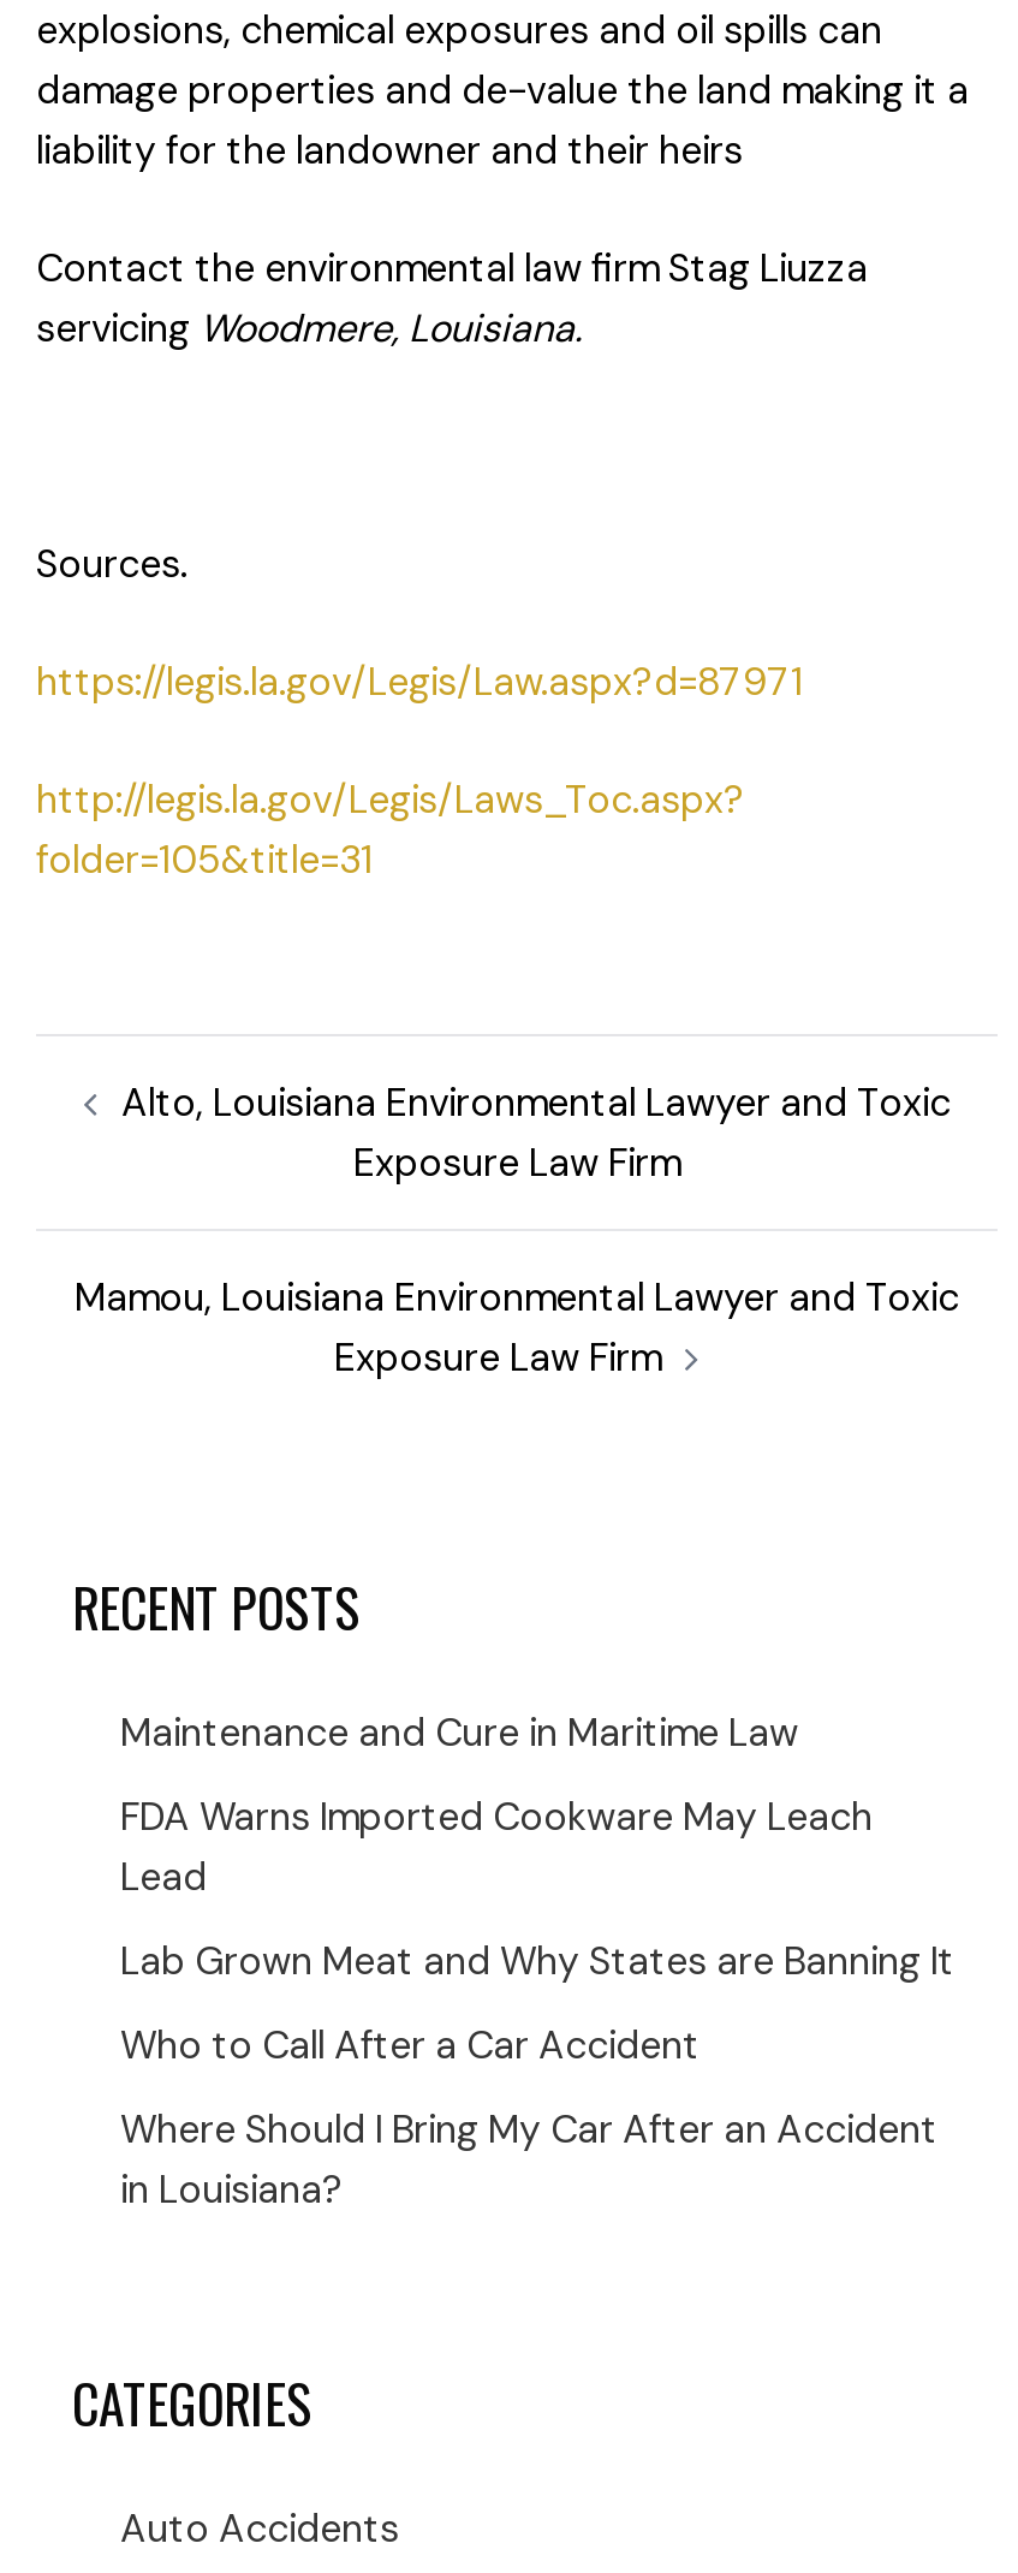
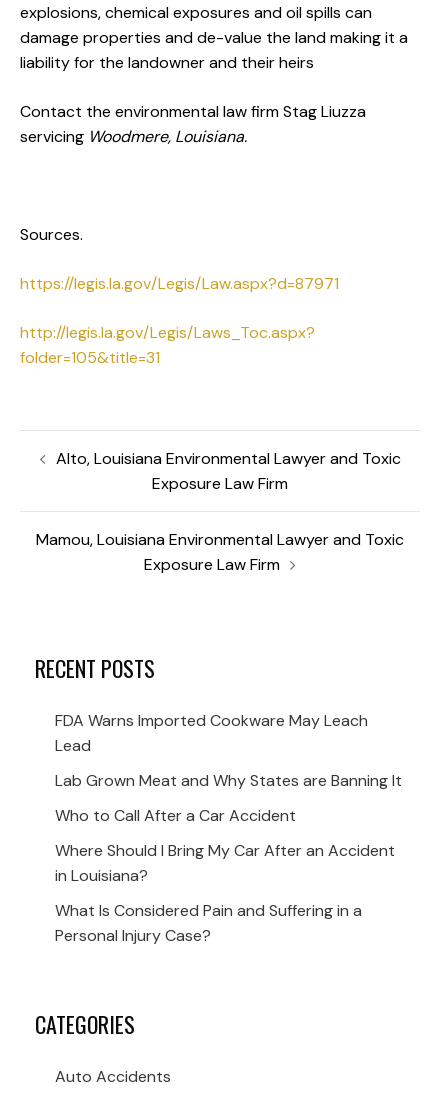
[120,1707,798,1758] Maintenance and Cure in Maritime Law -> none
moved [120,1791,954,2215] -> [55,710,402,886]: FDA Warns Imported Cookware May Leach | Lead | Lab Grown Meat and Why States are Banning It | Who to Call After a Car Accident | Where Should I Bring My Car After an Accident | in Louisiana?
none -> [55,900,362,946] What Is Considered Pain and Suffering in a | Personal Injury Case?

